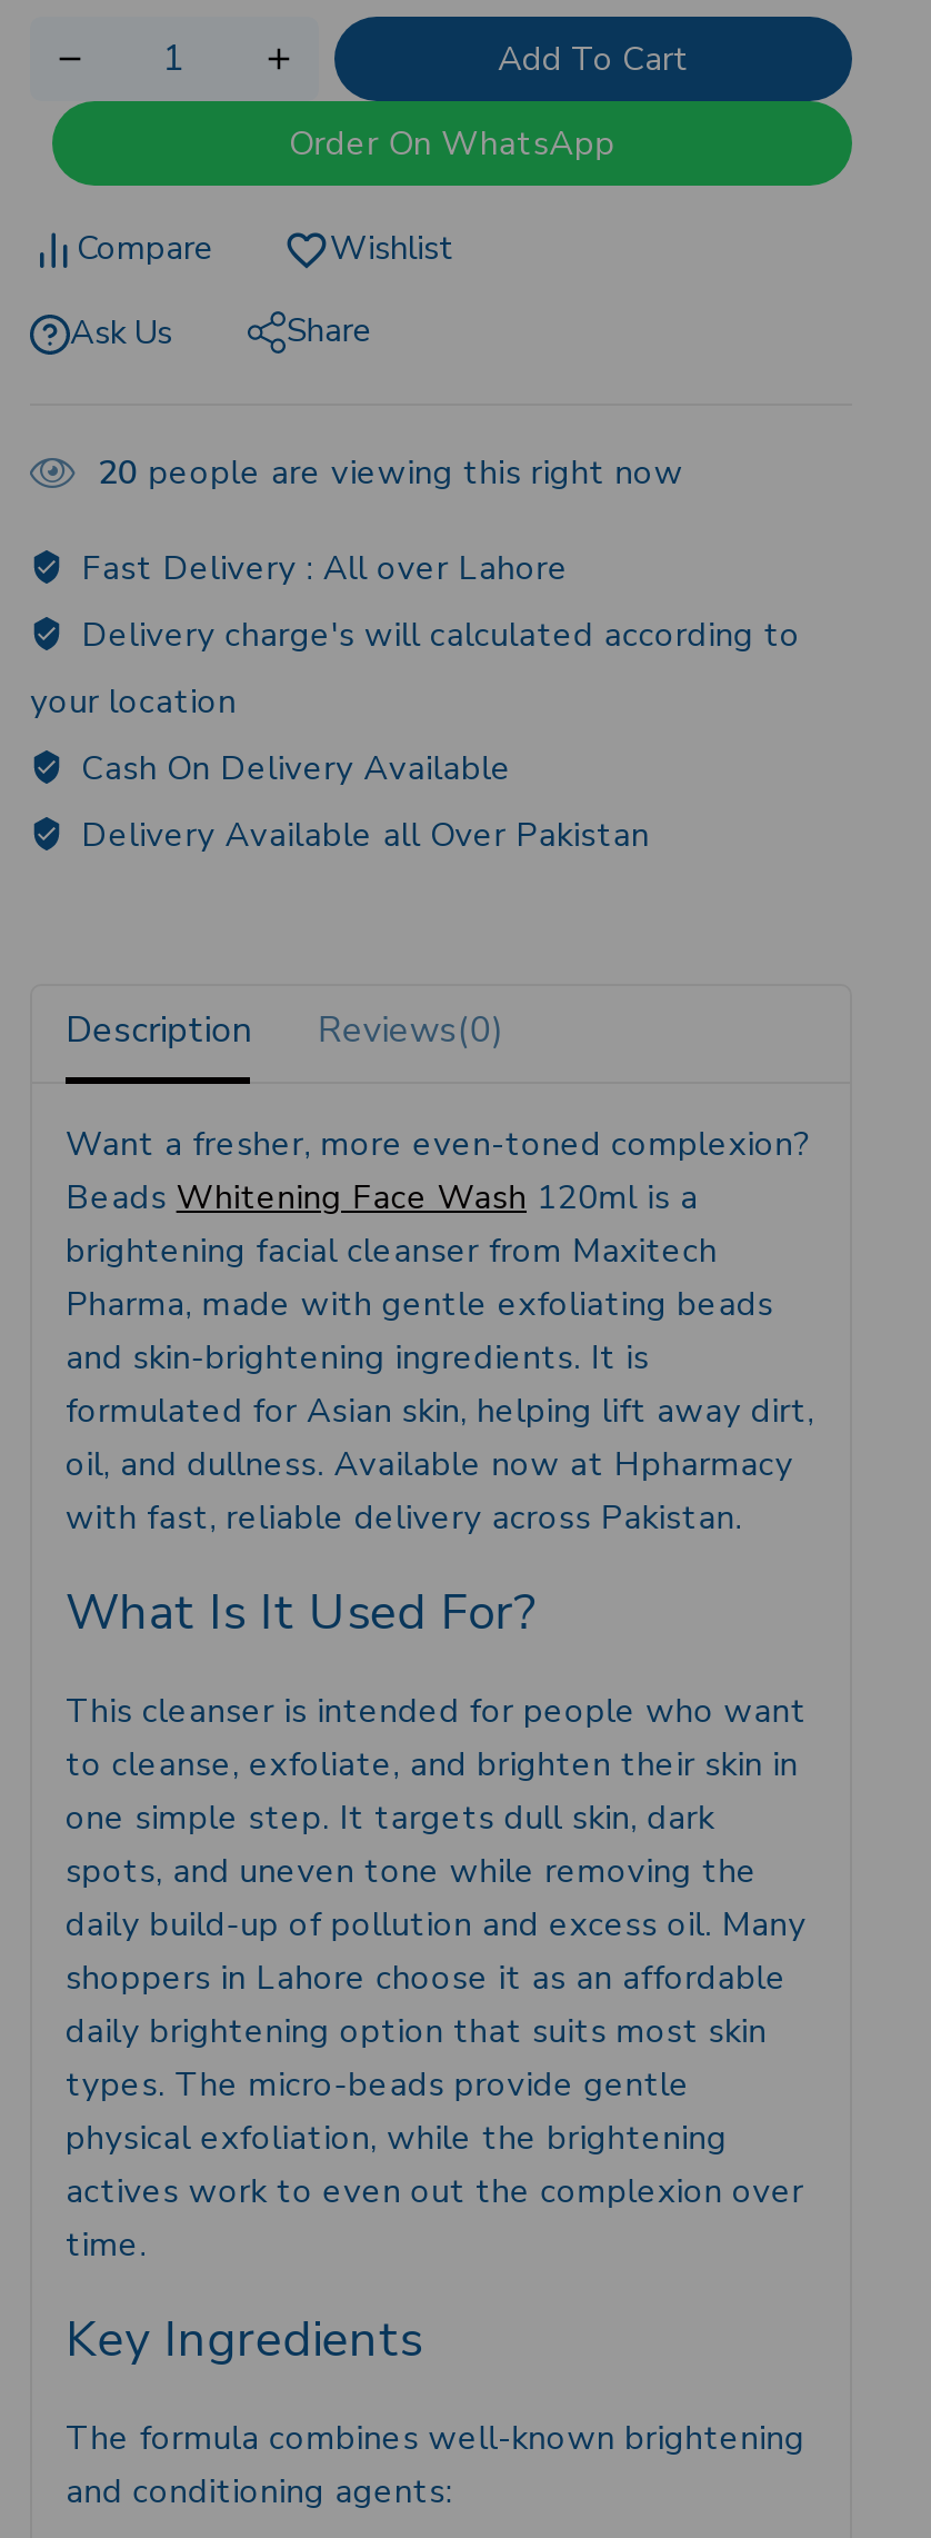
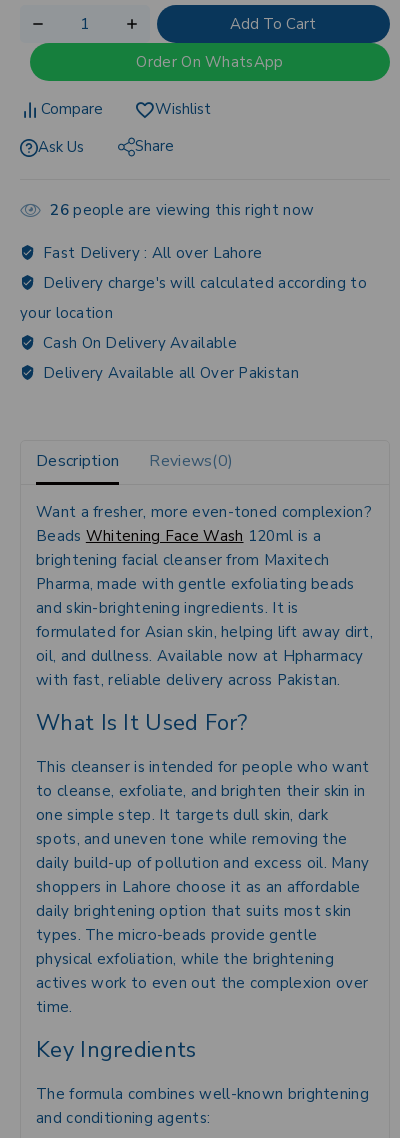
[97,450,683,494] 20 people are viewing this right now -> [50,200,314,220] 26 people are viewing this right now

